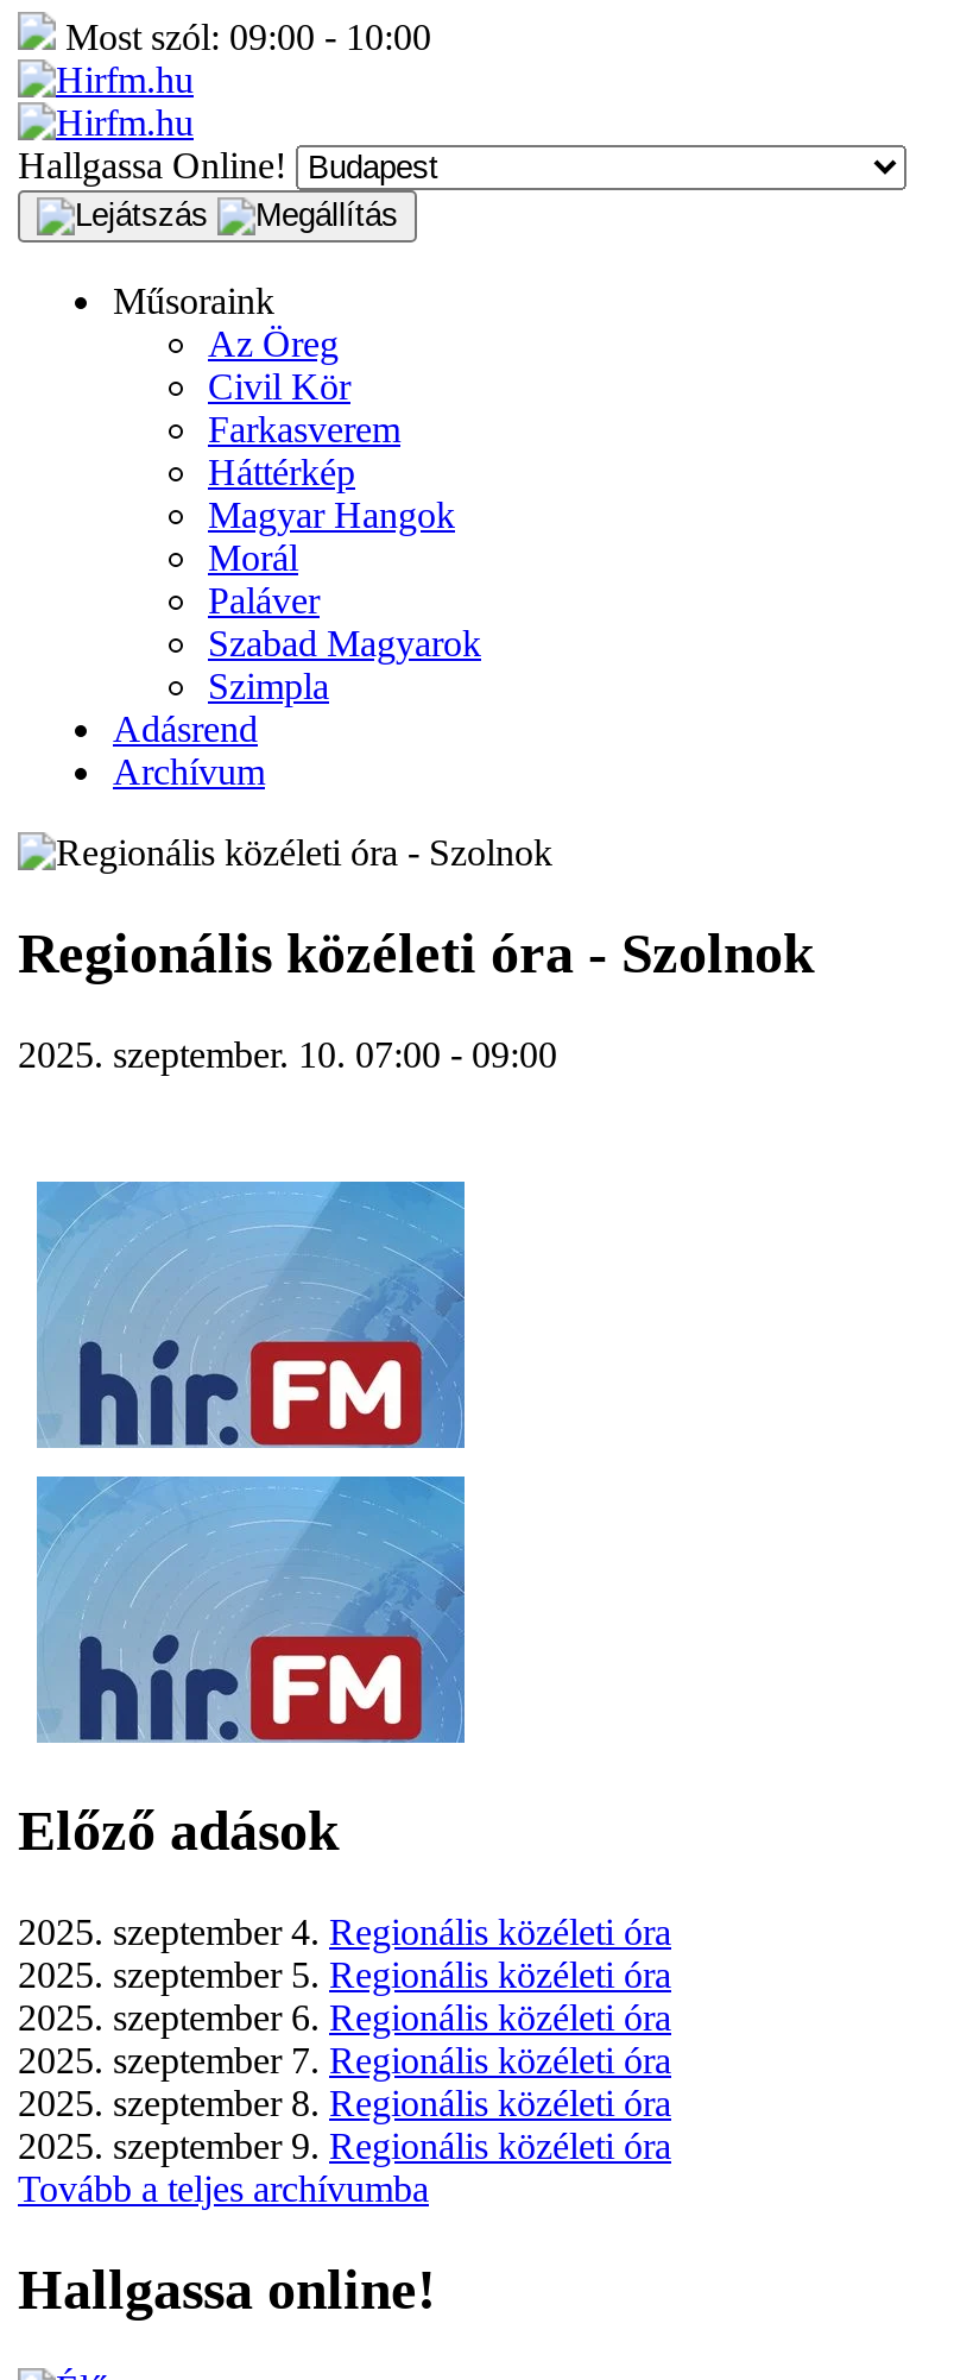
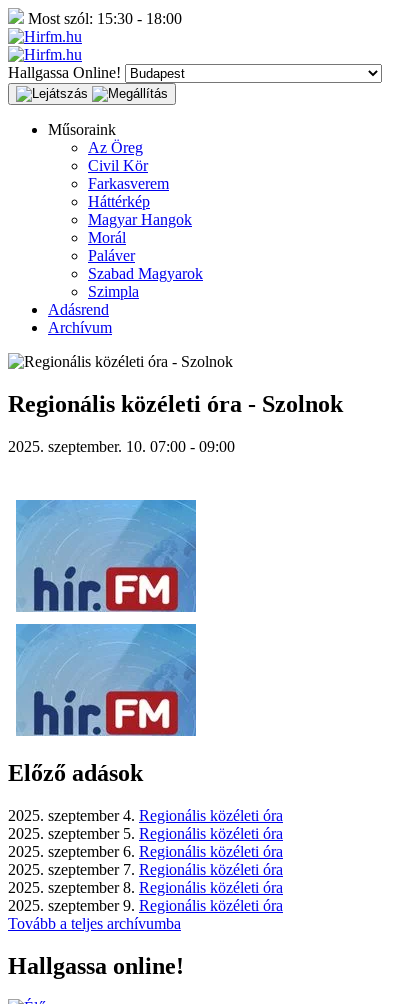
[65,17,431,57] Most szól: 09:00 - 10:00 -> [28,10,182,27] Most szól: 15:30 - 18:00

